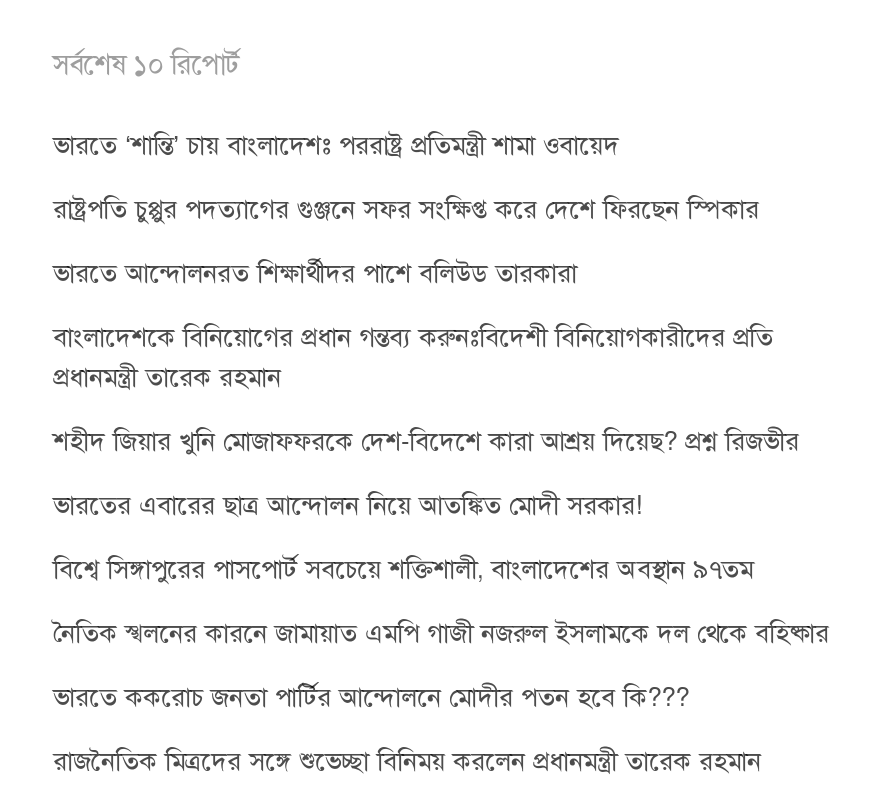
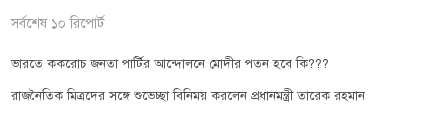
[53,130,829,650] ভারতে ‘শান্তি’ চায় বাংলাদেশঃ পররাষ্ট্র প্রতিমন্ত্রী শামা ওবায়েদ | রাষ্ট্রপতি চুপ্পুর পদত্যাগের গুঞ্জনে সফর সংক্ষিপ্ত করে দেশে ফিরছেন স্পিকার | ভারতে আন্দোলনরত শিক্ষার্থীদর পাশে বলিউড তারকারা | বাংলাদেশকে বিনিয়োগের প্রধান গন্তব্য করুনঃবিদেশী বিনিয়োগকারীদের প্রতি | প্রধানমন্ত্রী তারেক রহমান | শহীদ জিয়ার খুনি মোজাফফরকে দেশ-বিদেশে কারা আশ্রয় দিয়েছ? প্রশ্ন রিজভীর | ভারতের এবারের ছাত্র আন্দোলন নিয়ে আতঙ্কিত মোদী সরকার! | বিশ্বে সিঙ্গাপুরের পাসপোর্ট সবচেয়ে শক্তিশালী, বাংলাদেশের অবস্থান ৯৭তম | নৈতিক স্খলনের কারনে জামায়াত এমপি গাজী নজরুল ইসলামকে দল থেকে বহিষ্কার -> none

